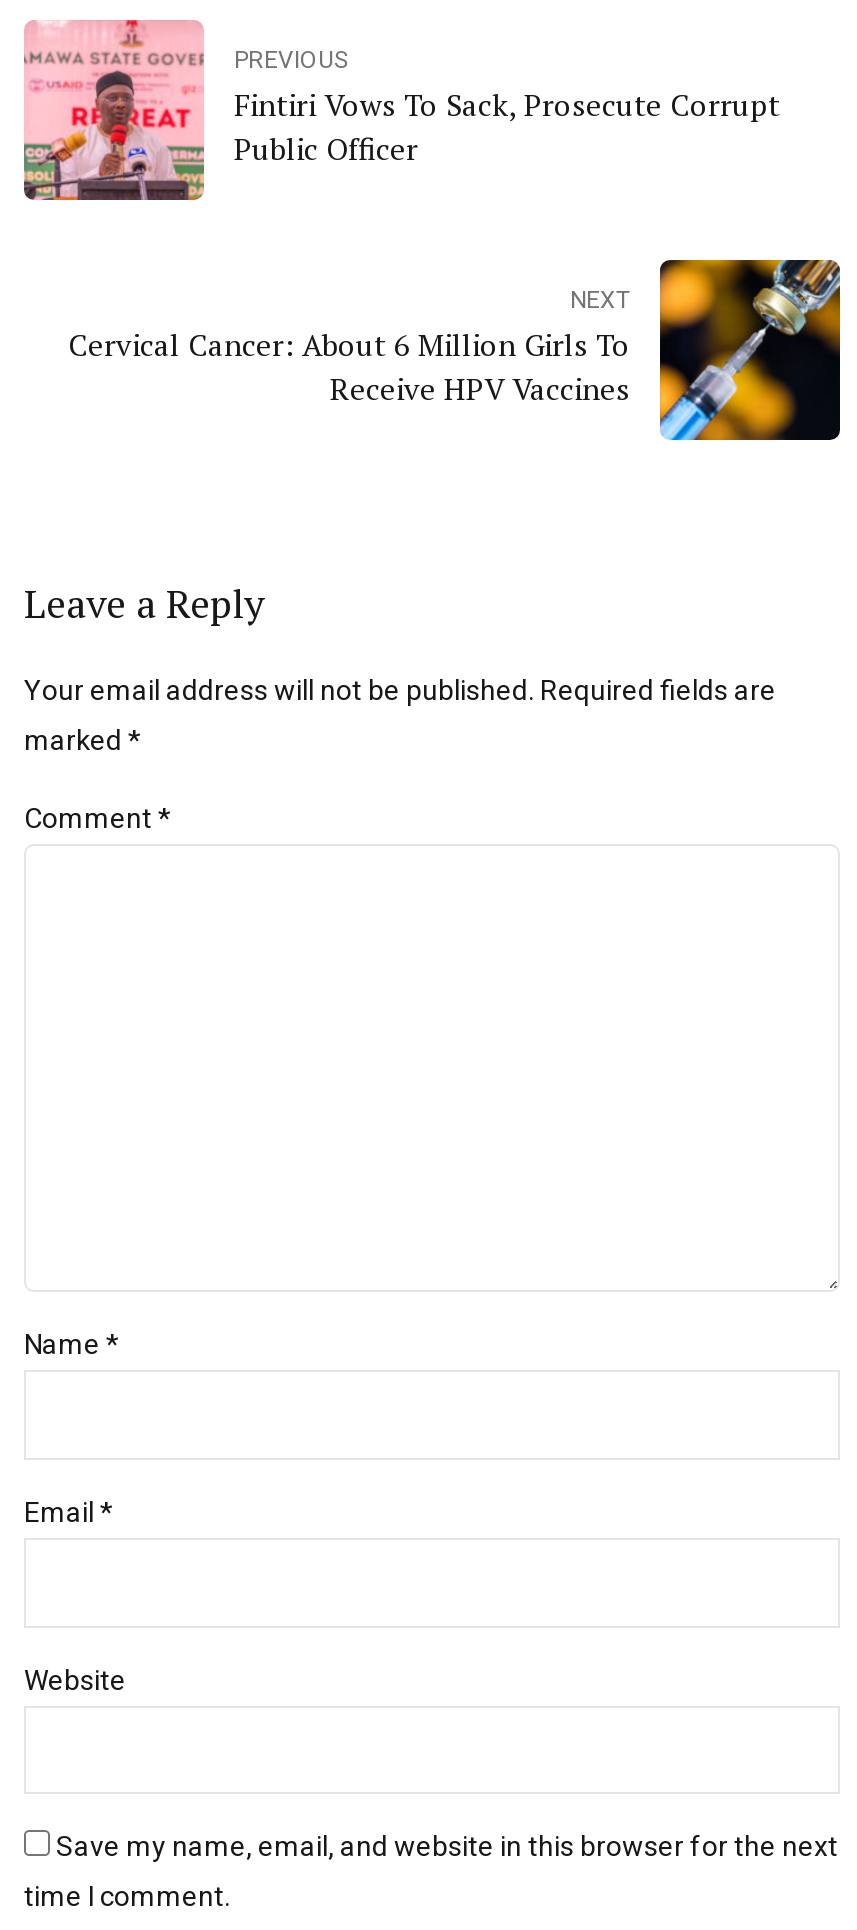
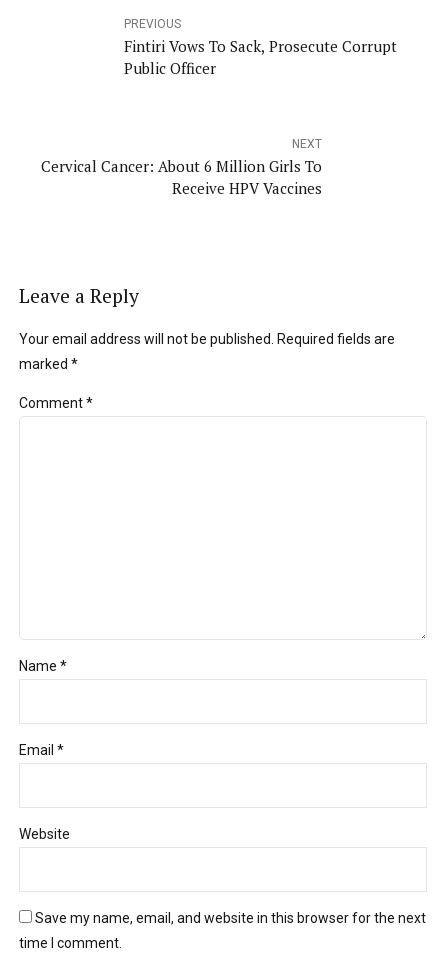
[22,18,206,202] [image] -> none
[658,258,842,442] [image] -> none

